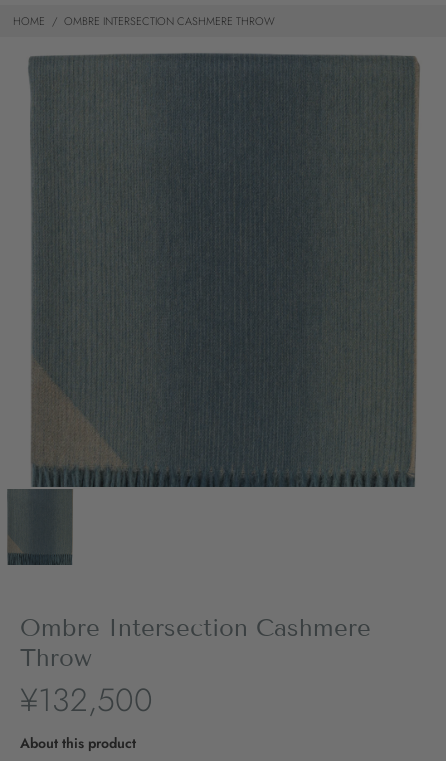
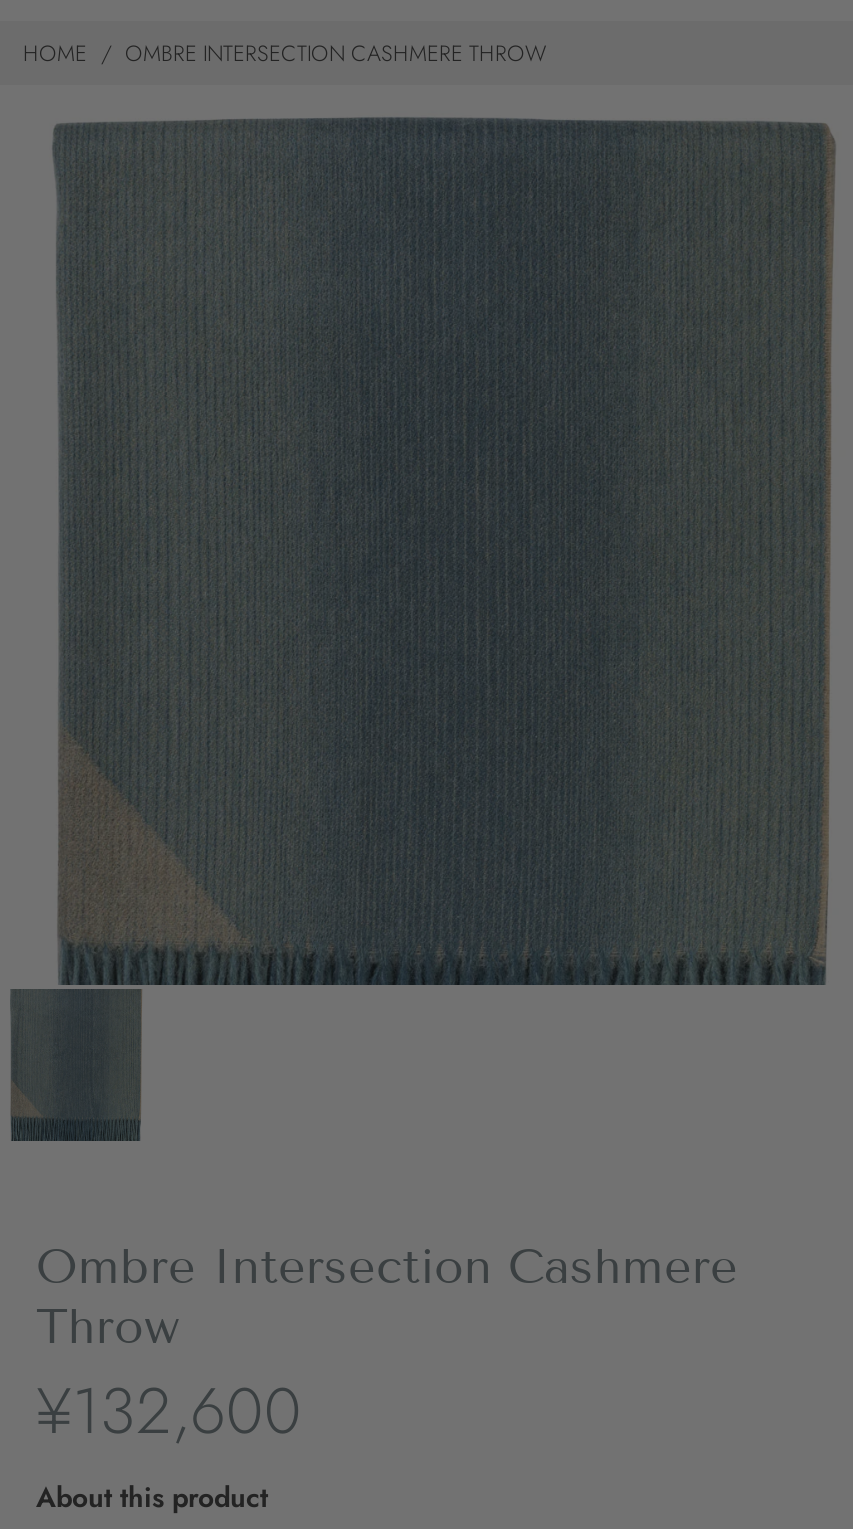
[20,677,153,723] ¥132,500 -> [36,1364,302,1456] ¥132,600

